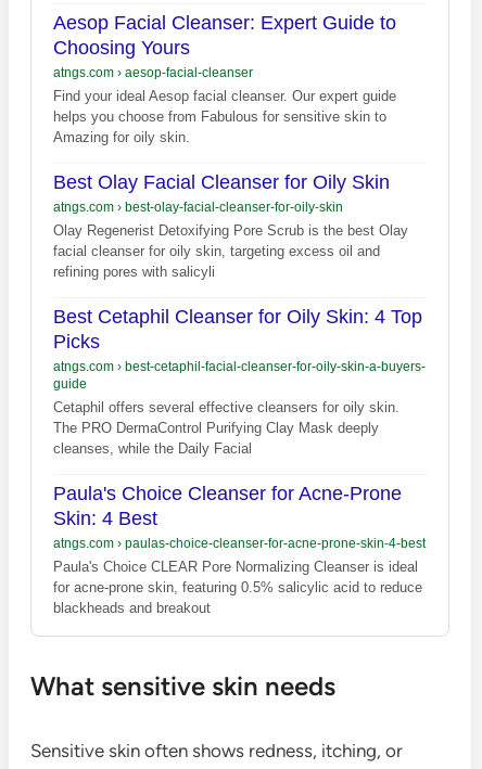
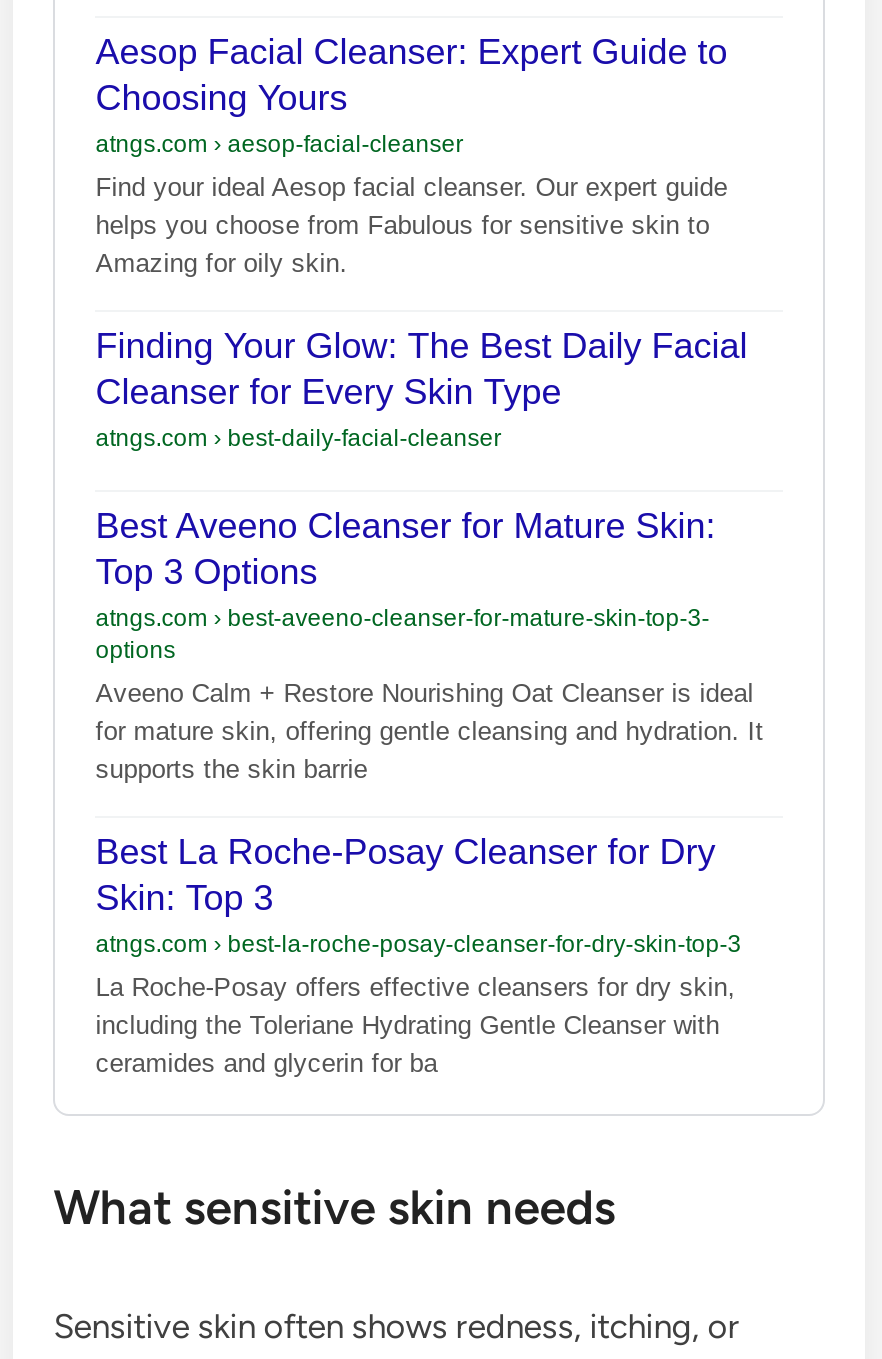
[53,171,426,616] Best Olay Facial Cleanser for Oily Skin | atngs.com › best-olay-facial-cleanser-for-oily-skin | Olay Regenerist Detoxifying Pore Scrub is the best Olay | facial cleanser for oily skin, targeting excess oil and | refining pores with salicyli | Best Cetaphil Cleanser for Oily Skin: 4 Top | Picks | atngs.com › best-cetaphil-facial-cleanser-for-oily-skin-a-buyers- | guide | Cetaphil offers several effective cleansers for oily skin. | The PRO DermaControl Purifying Clay Mask deeply | cleanses, while the Daily Facial | Paula's Choice Cleanser for Acne-Prone | Skin: 4 Best | atngs.com › paulas-choice-cleanser-for-acne-prone-skin-4-best | Paula's Choice CLEAR Pore Normalizing Cleanser is ideal | for acne-prone skin, featuring 0.5% salicylic acid to reduce | blackheads and breakout -> [95,326,763,1078] Finding Your Glow: The Best Daily Facial | Cleanser for Every Skin Type | atngs.com › best-daily-facial-cleanser | Best Aveeno Cleanser for Mature Skin: | Top 3 Options | atngs.com › best-aveeno-cleanser-for-mature-skin-top-3- | options | Aveeno Calm + Restore Nourishing Oat Cleanser is ideal | for mature skin, offering gentle cleansing and hydration. It | supports the skin barrie | Best La Roche-Posay Cleanser for Dry | Skin: Top 3 | atngs.com › best-la-roche-posay-cleanser-for-dry-skin-top-3 | La Roche-Posay offers effective cleansers for dry skin, | including the Toleriane Hydrating Gentle Cleanser with | ceramides and glycerin for ba

